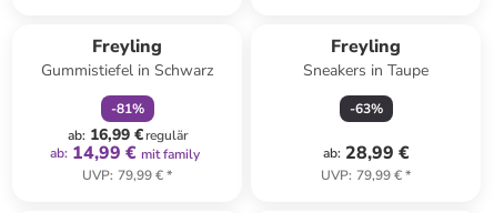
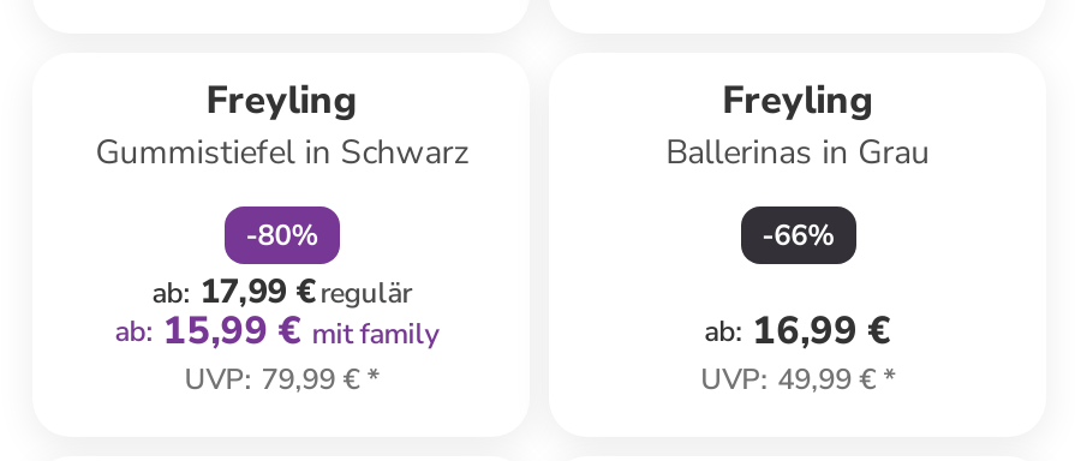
[303,60,429,81] Sneakers in Taupe -> [666,130,930,175] Ballerinas in Grau
[111,100,144,118] -81% -> [246,216,318,255] -80%
[349,100,383,118] -63% -> [762,216,834,255] -66%
[67,124,187,145] ab: 16,99 € regulär -> [152,269,412,315] ab: 17,99 € regulär
[50,141,200,165] ab: 14,99 € mit family -> [115,305,439,358] ab: 15,99 € mit family
[323,141,409,165] ab: 28,99 € -> [704,305,891,358] ab: 16,99 €
[321,166,411,184] UVP: 79,99 €* -> [700,360,895,399] UVP: 49,99 €*

